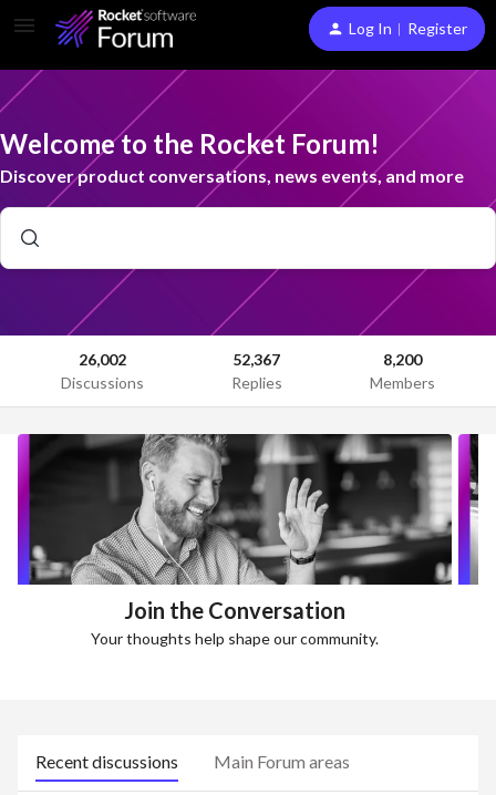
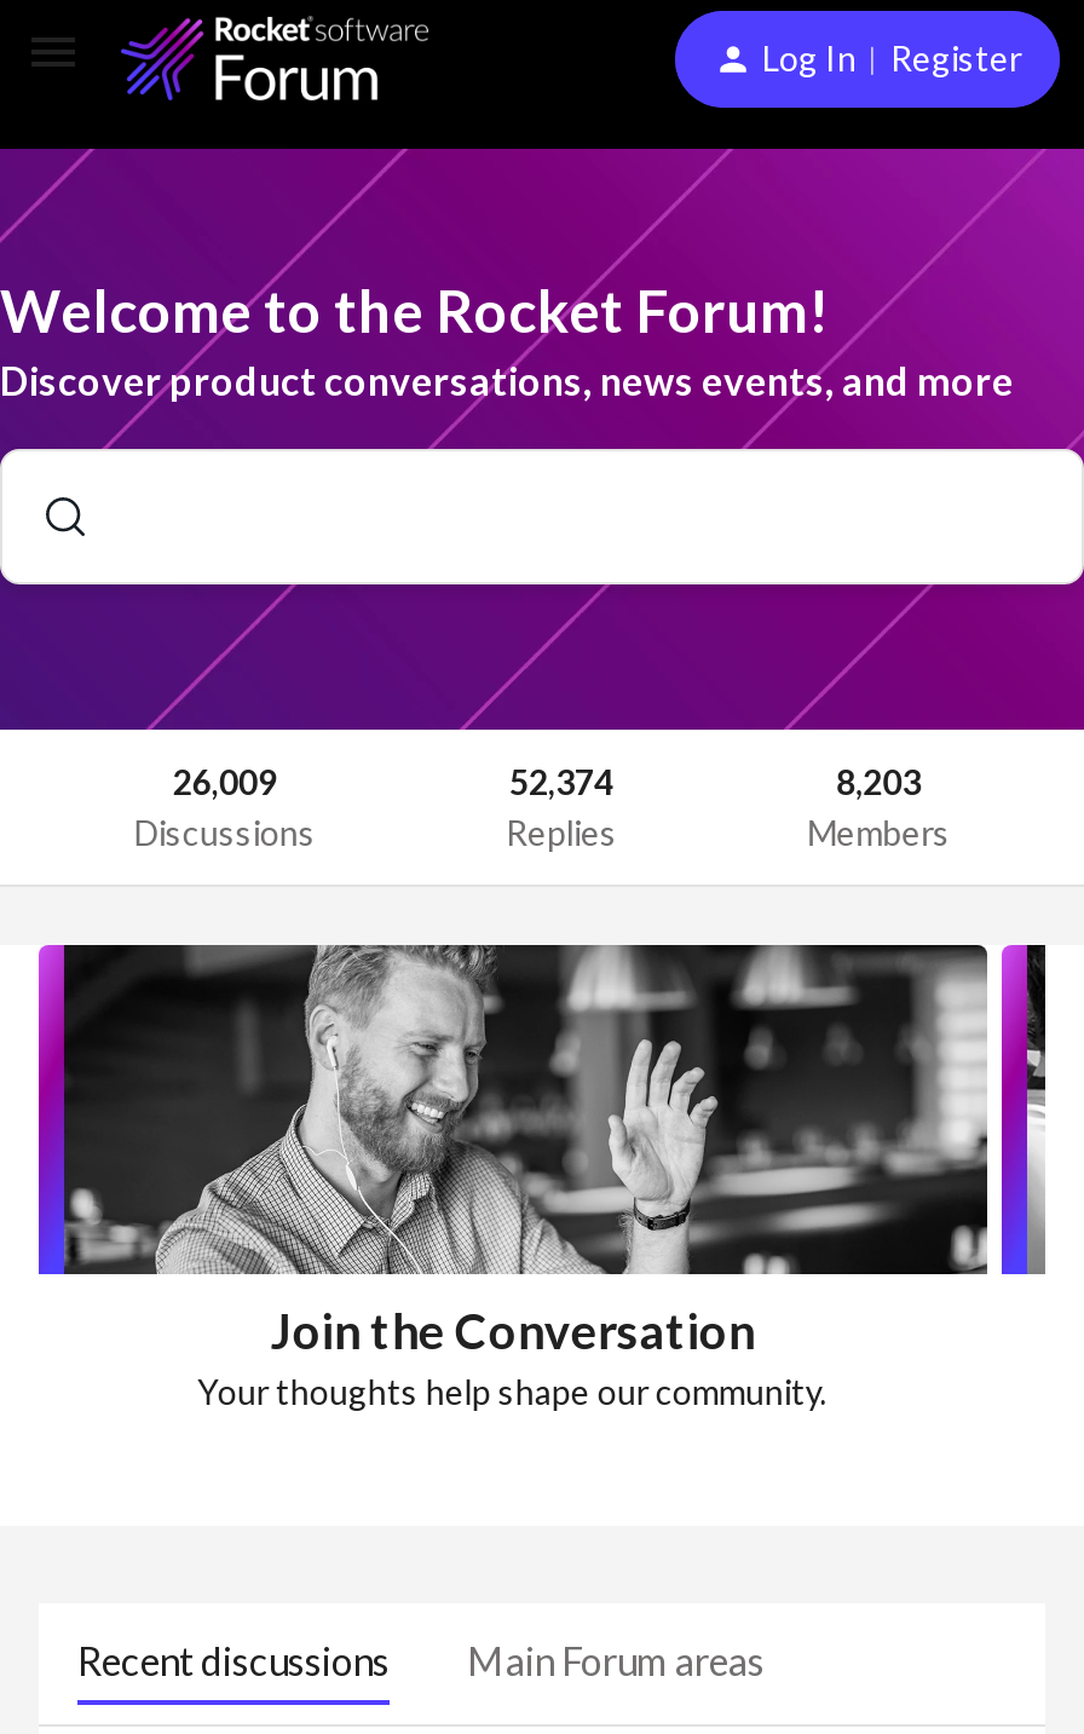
[79,350,127,369] 26,002 -> [173,761,277,802] 26,009
[233,350,281,369] 52,367 -> [509,761,613,802] 52,374
[383,350,421,369] 8,200 -> [836,761,921,802] 8,203

